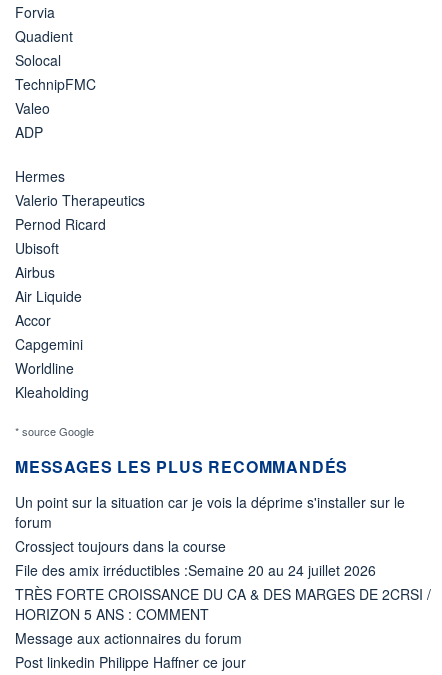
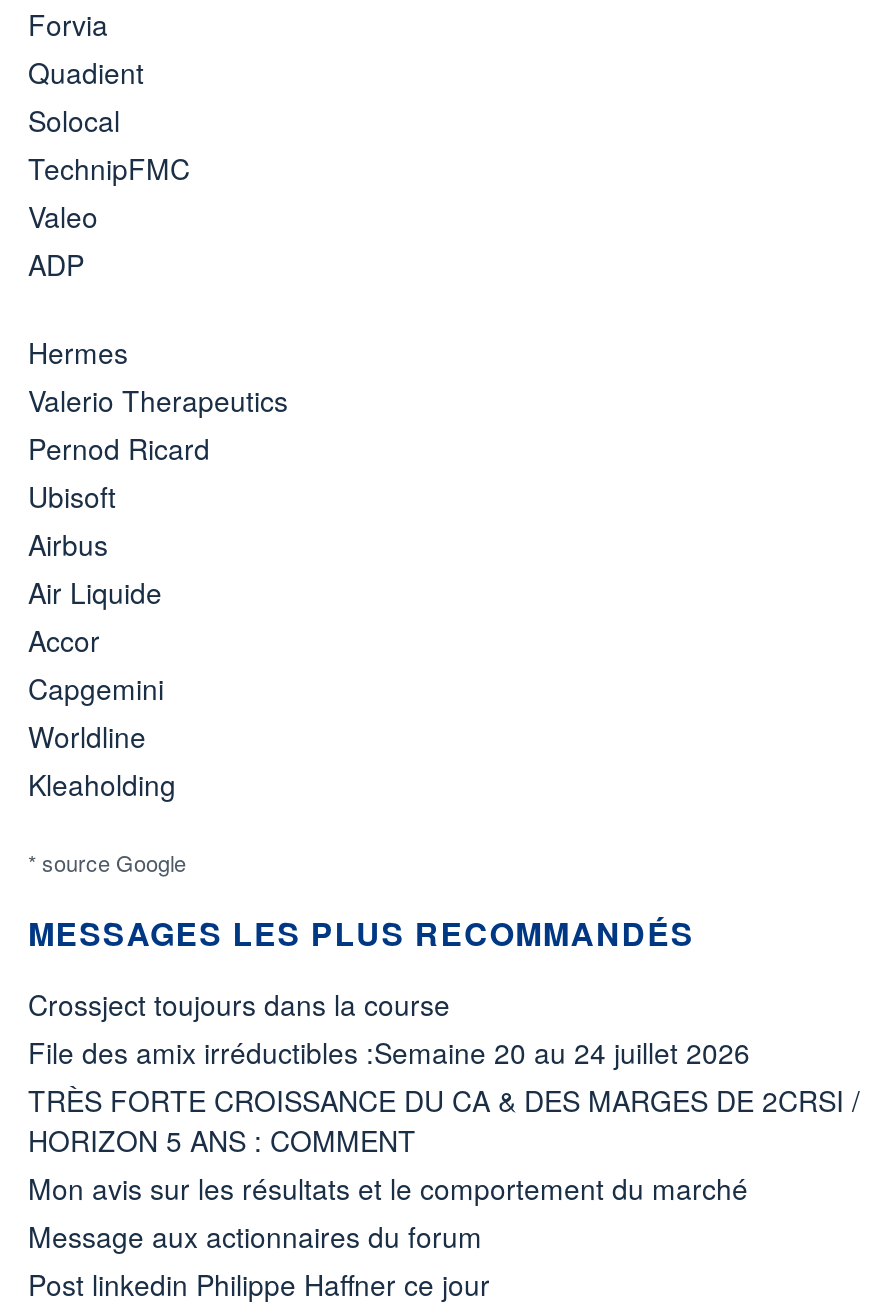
[15,492,405,532] Un point sur la situation car je vois la déprime s'installer sur le | forum -> none
moved [15,536,431,624] -> [28,984,860,1160]: Crossject toujours dans la course | File des amix irréductibles :Semaine 20 au 24 juillet 2026 | TRÈS FORTE CROISSANCE DU CA & DES MARGES DE 2CRSI / | HORIZON 5 ANS : COMMENT
none -> [28,1168,748,1208] Mon avis sur les résultats et le comportement du marché

